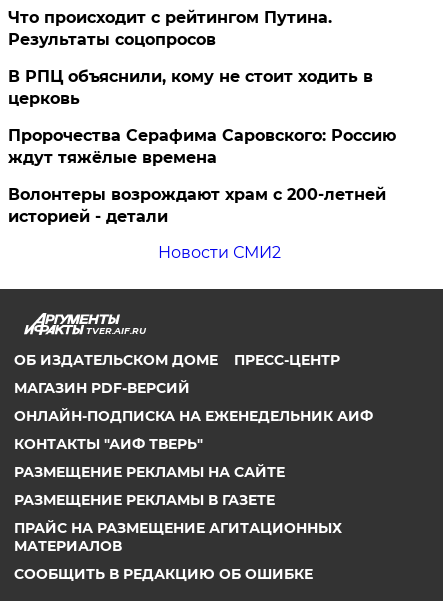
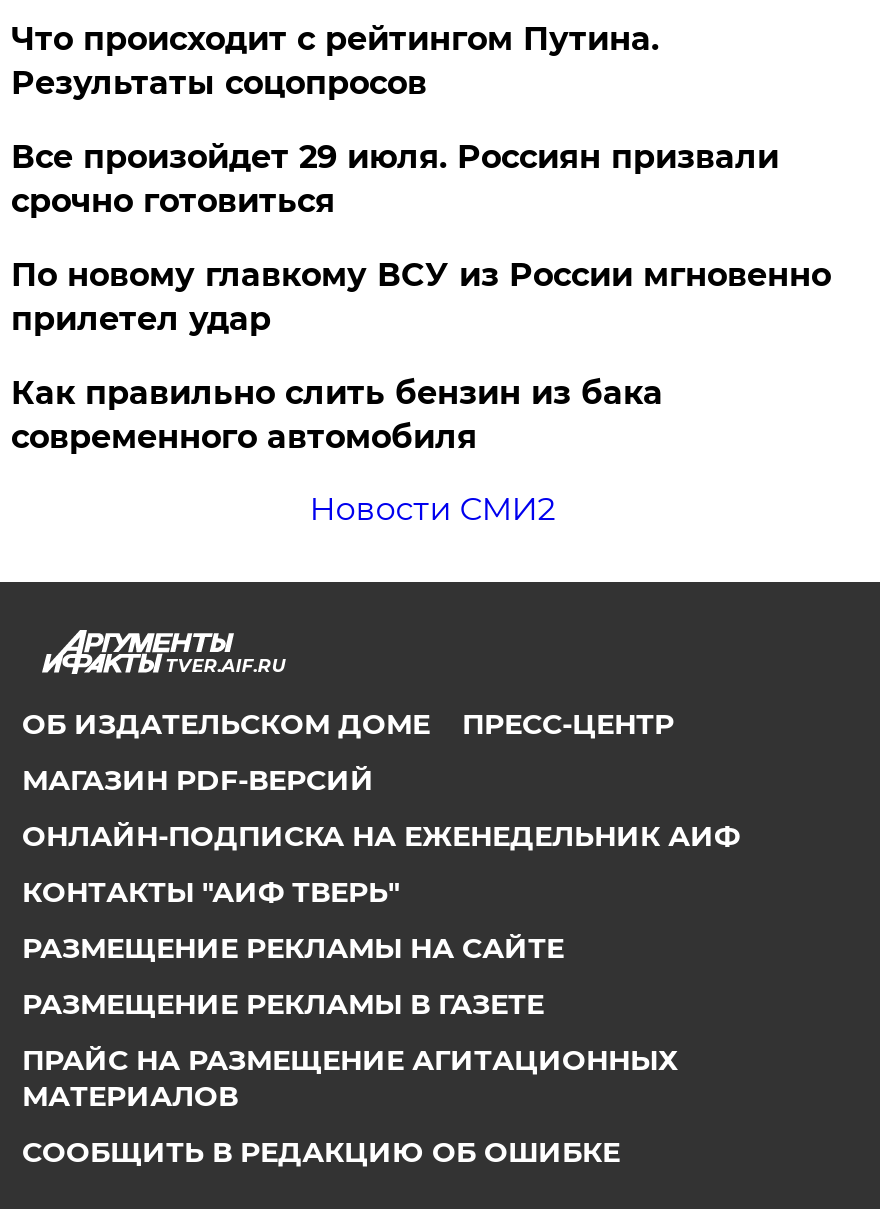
[8,67,373,108] В РПЦ объяснили, кому не стоит ходить в | церковь -> [11,138,779,220] Все произойдет 29 июля. Россиян призвали | срочно готовиться
[8,126,396,167] Пророчества Серафима Саровского: Россию | ждут тяжёлые времена -> [11,256,831,338] По новому главкому ВСУ из России мгновенно | прилетел удар
[8,185,386,226] Волонтеры возрождают храм с 200-летней | историей - детали -> [11,374,663,456] Как правильно слить бензин из бака | современного автомобиля

